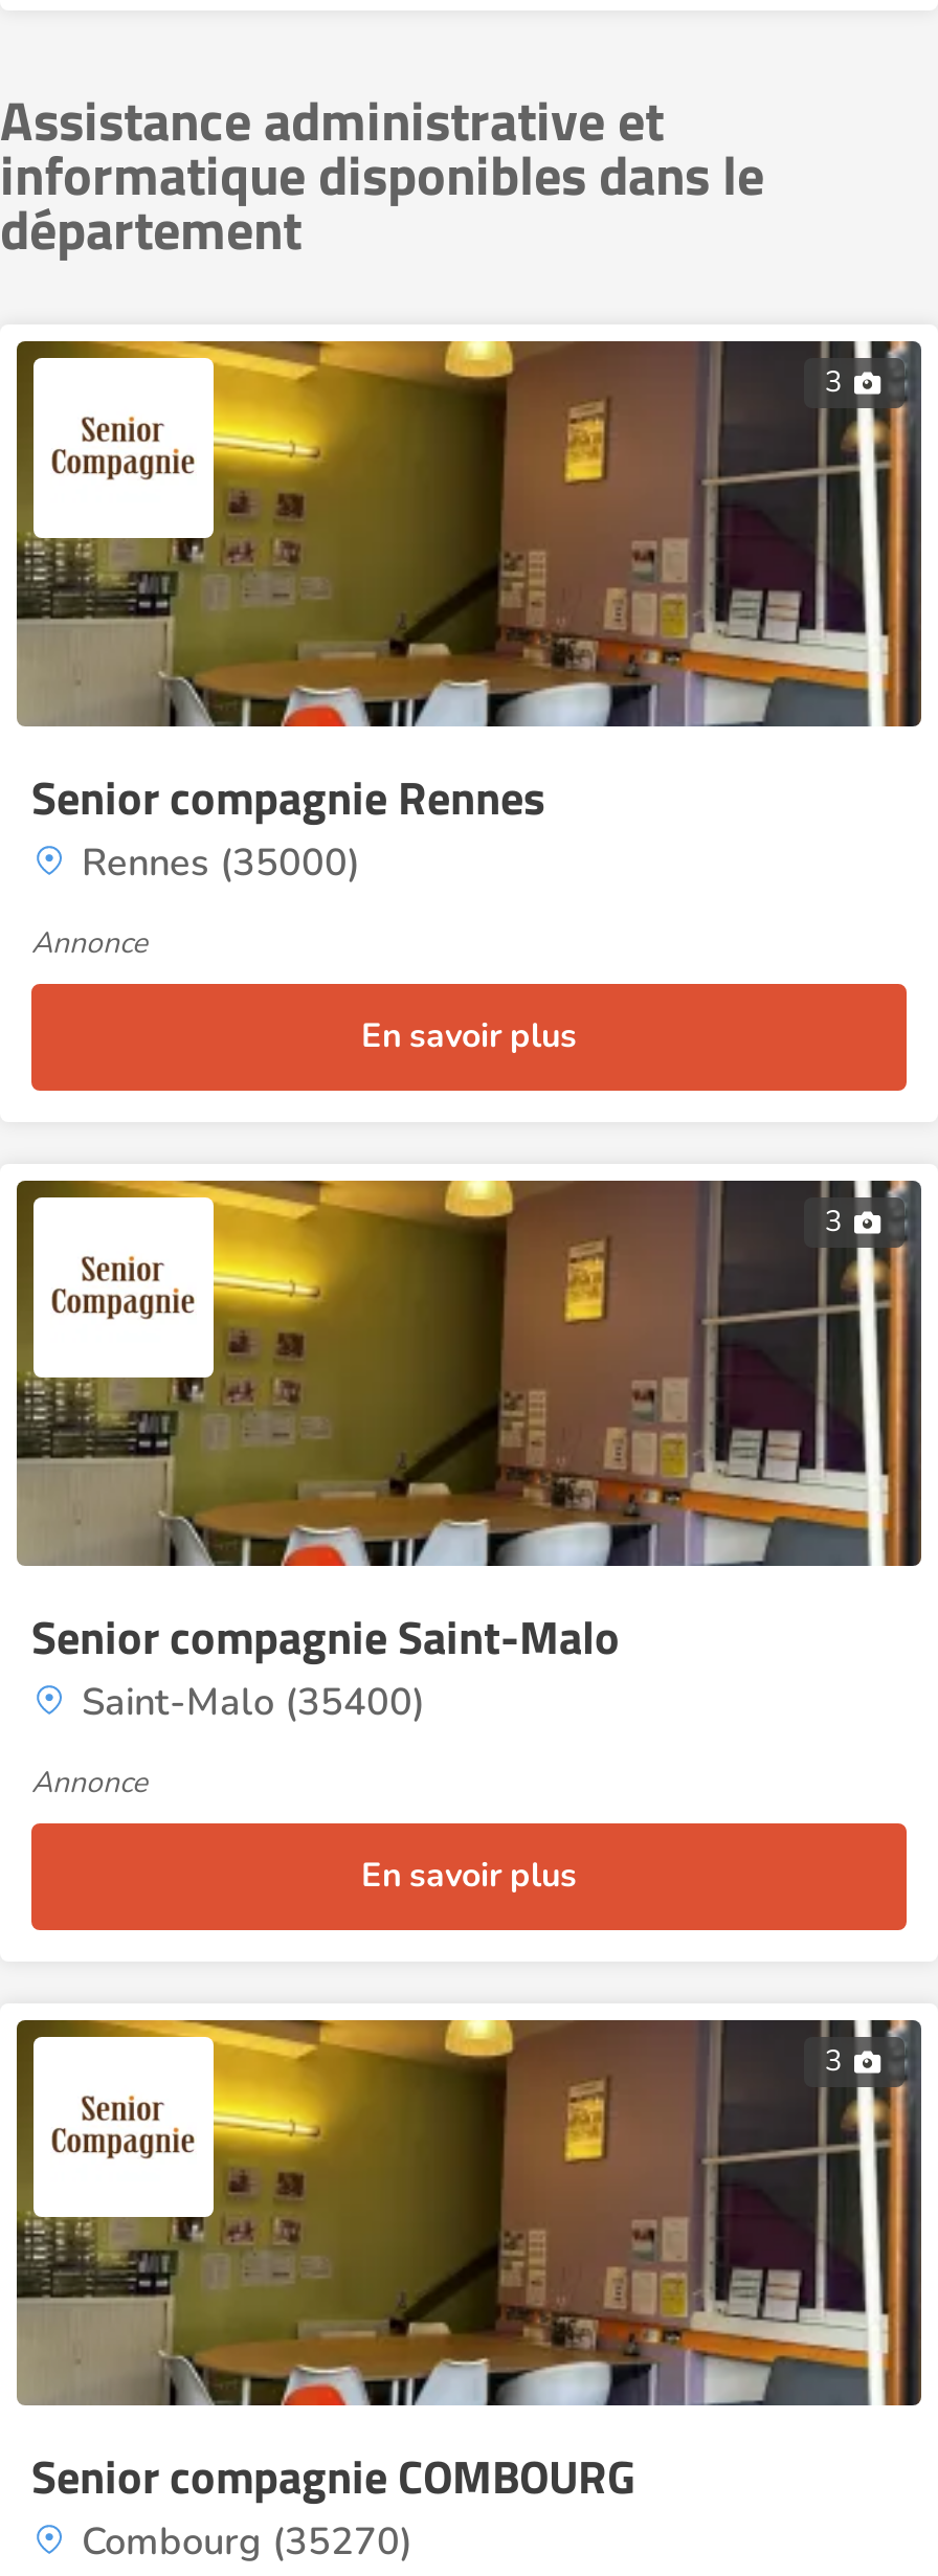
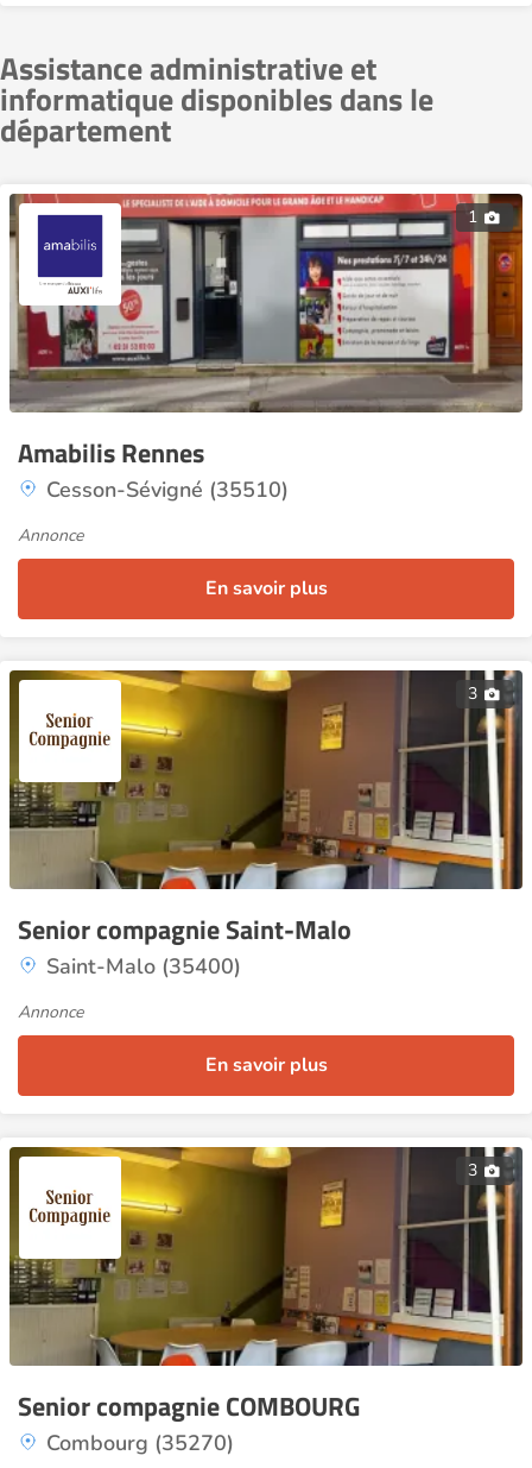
[17,339,921,729] [image] | 3 -> [9,193,522,414] [image] | 1
[31,762,544,888] Senior compagnie Rennes | Rennes (35000) -> [18,433,289,504] Amabilis Rennes | Cesson-Sévigné (35510)

